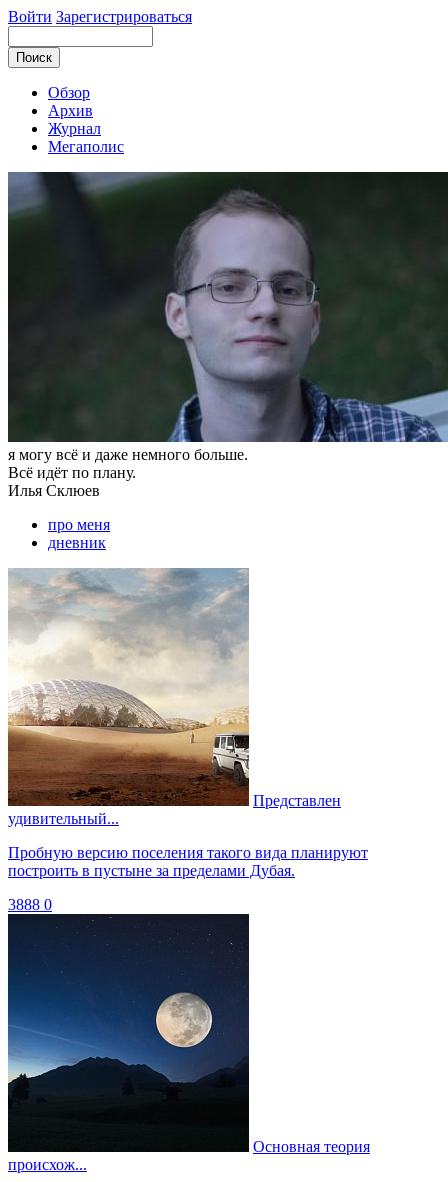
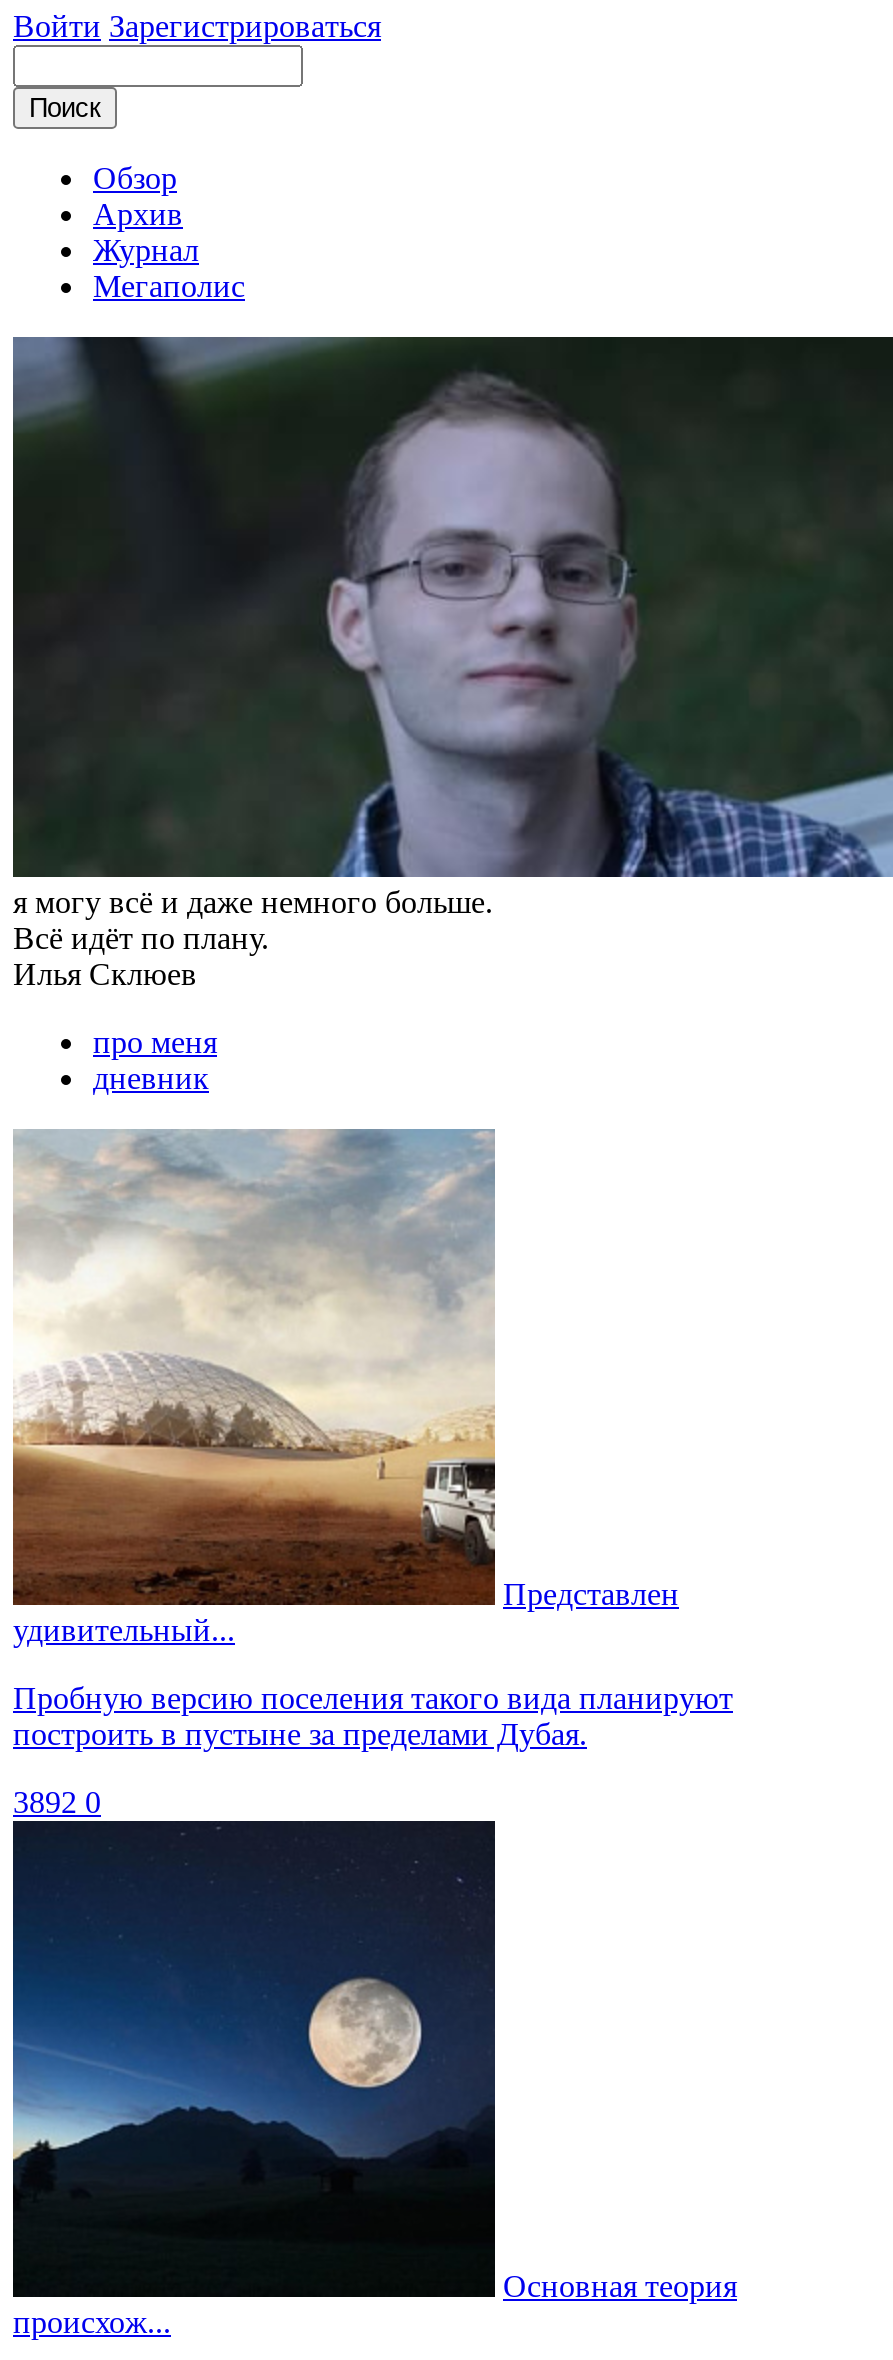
[8,896,52,913] 3888 0 -> [13,1785,101,1819] 3892 0

